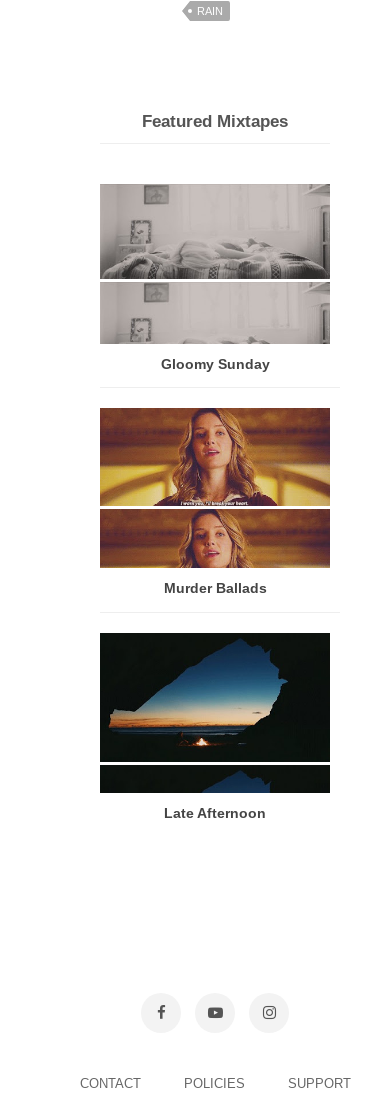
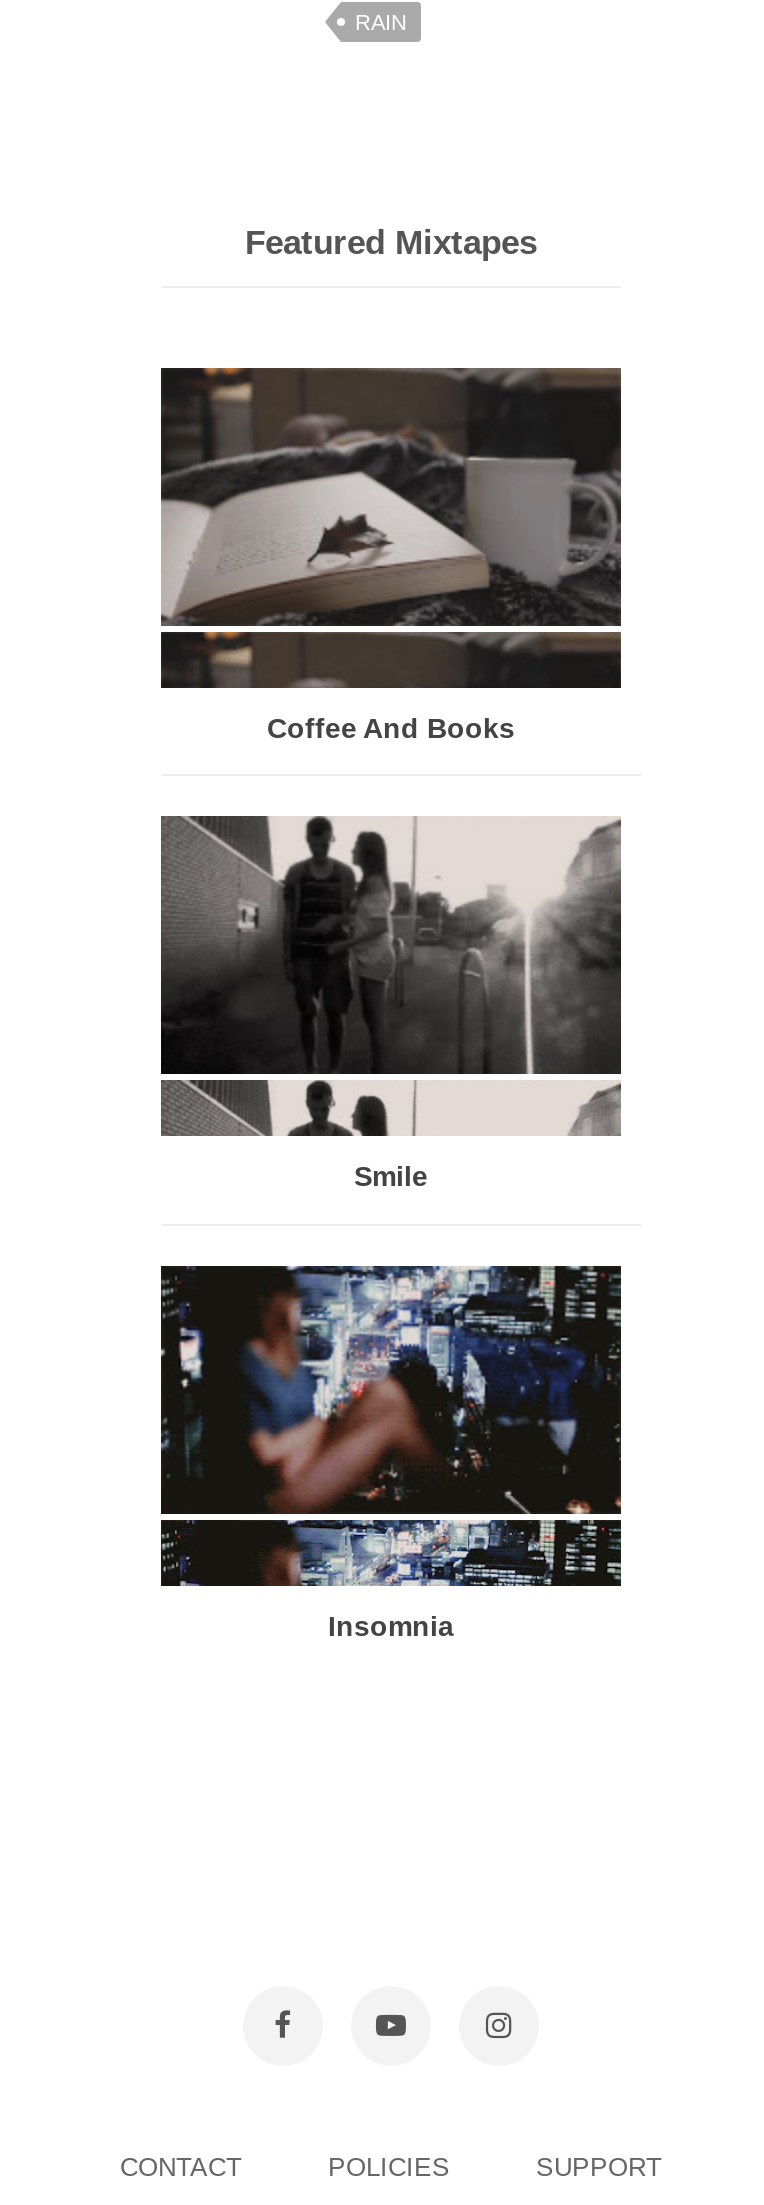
[100,184,330,372] [image] | Gloomy Sunday -> [161,366,621,744] [image] | Coffee And Books
[99,407,331,596] [image] | Murder Ballads -> [159,816,623,1193] [image] | Smile
[100,632,331,821] [image] | Late Afternoon -> [159,1264,623,1642] [image] | Insomnia

